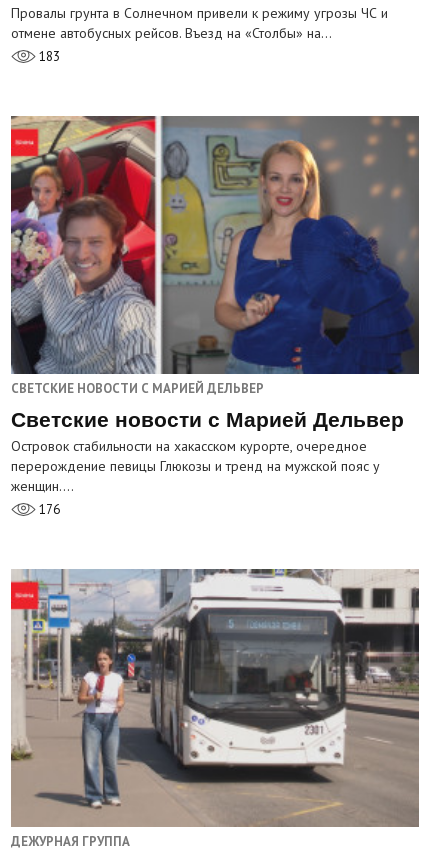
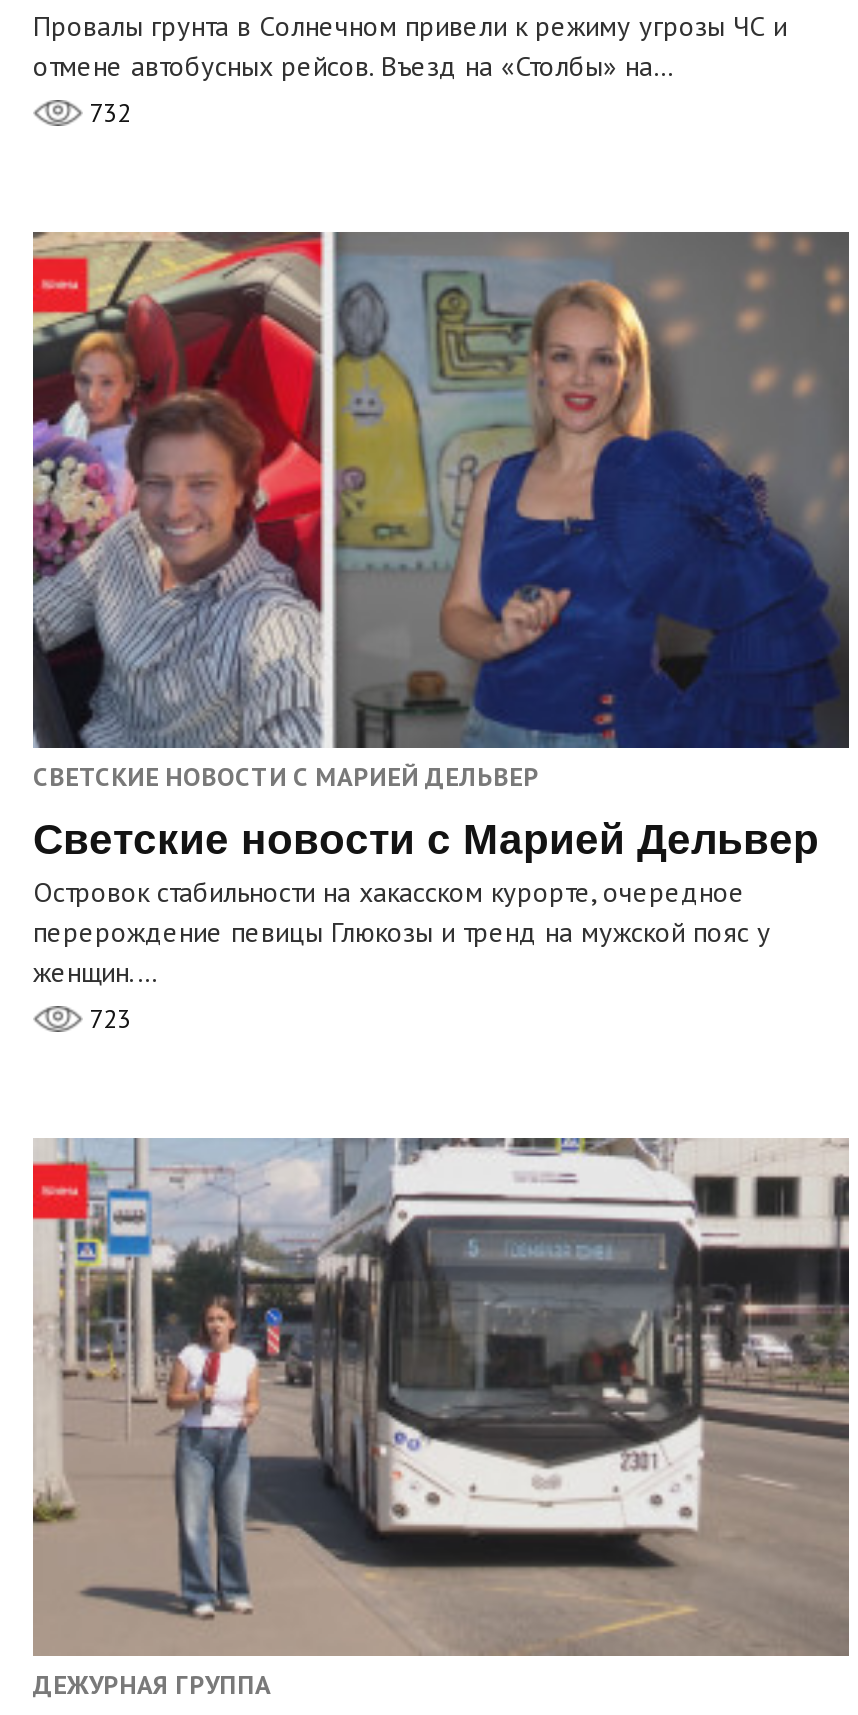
[36,48,60,65] 183 -> [83,96,131,130] 732
[36,501,60,518] 176 -> [83,1003,131,1037] 723

